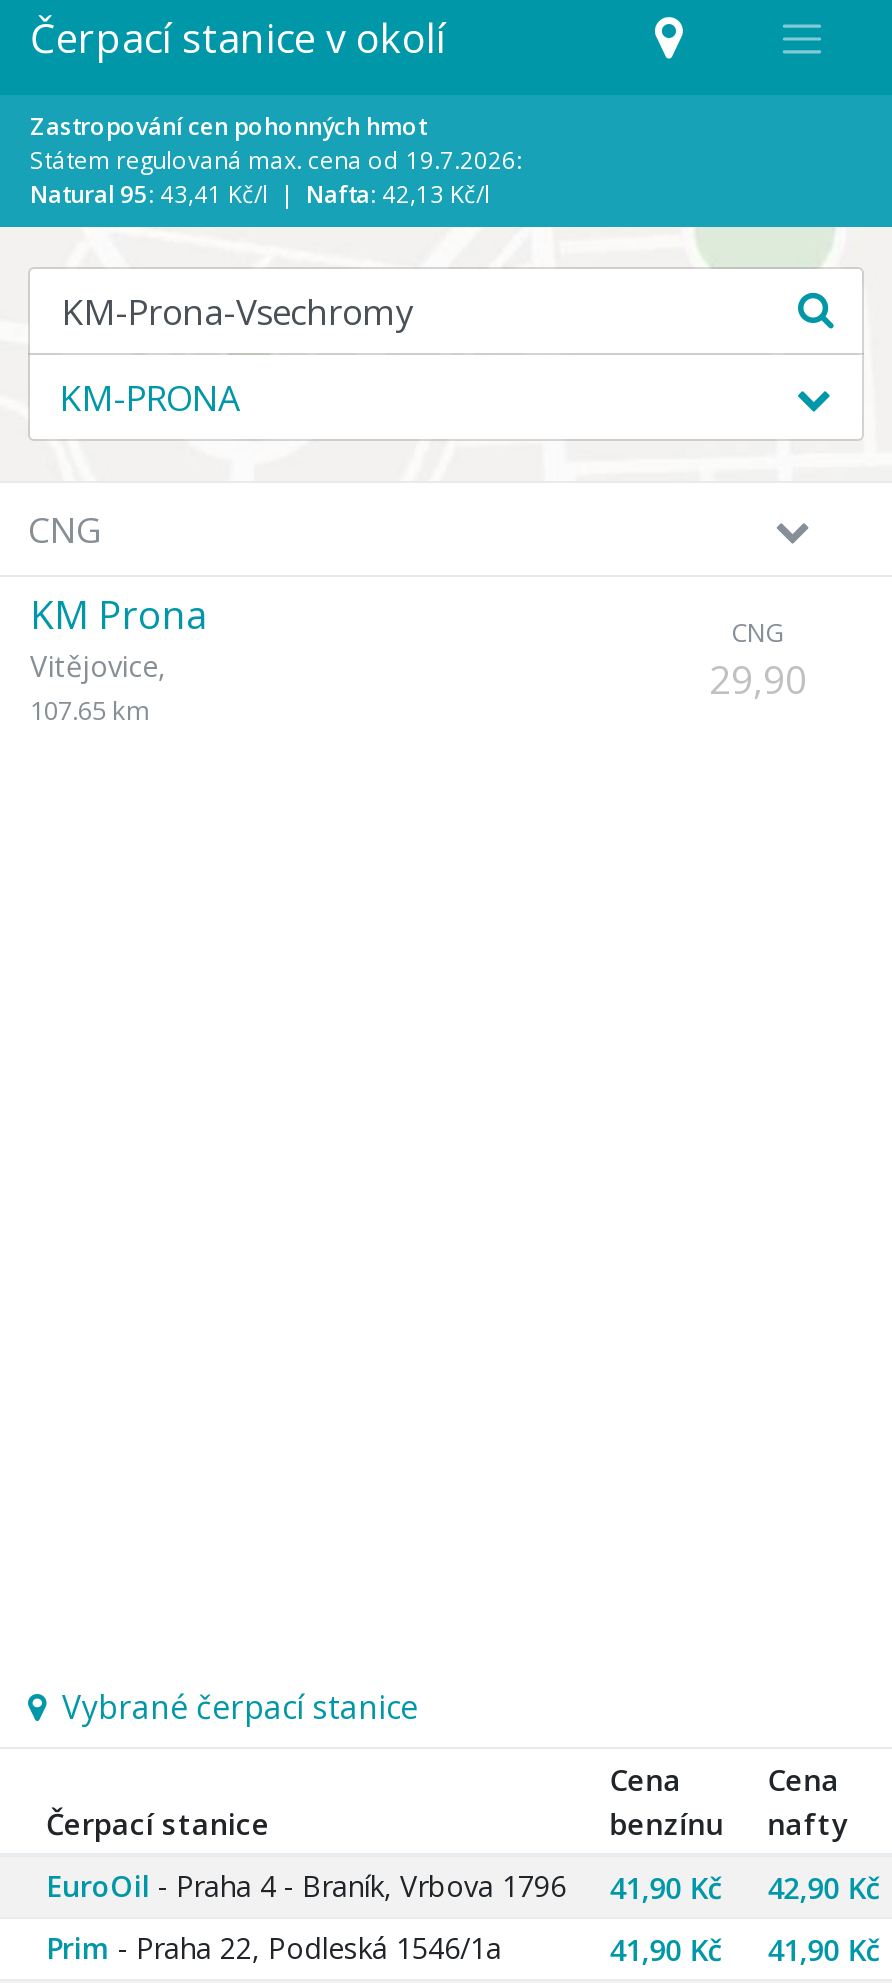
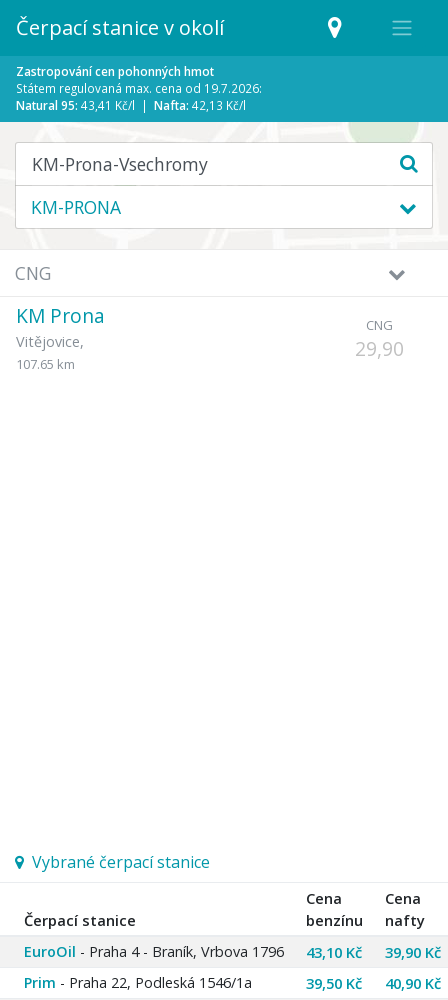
[610,1866,722,1906] 41,90 Kč -> [306,942,362,962] 43,10 Kč
[768,1866,880,1906] 42,90 Kč -> [385,942,441,962] 39,90 Kč
[610,1928,722,1968] 41,90 Kč -> [306,973,362,993] 39,50 Kč
[768,1928,880,1968] 41,90 Kč -> [385,973,441,993] 40,90 Kč

